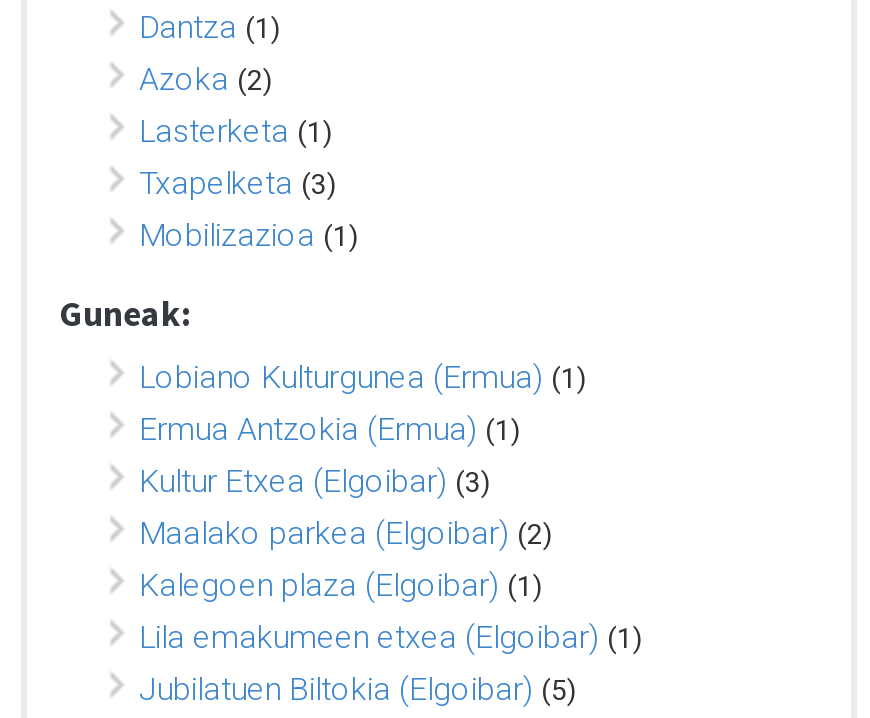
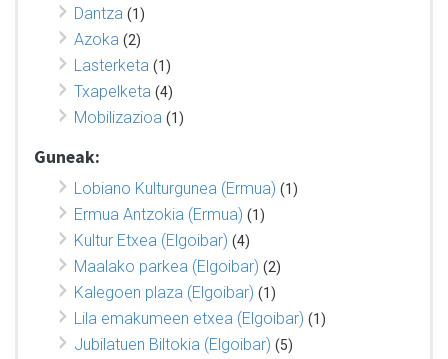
[139,164,337,202] Txapelketa (3) -> [74,82,173,101] Txapelketa (4)
[139,462,491,500] Kultur Etxea (Elgoibar) (3) -> [74,231,250,250] Kultur Etxea (Elgoibar) (4)

